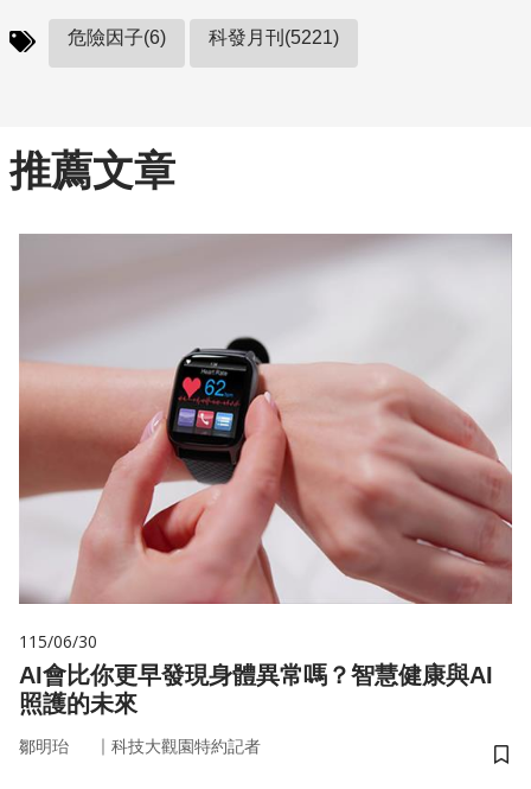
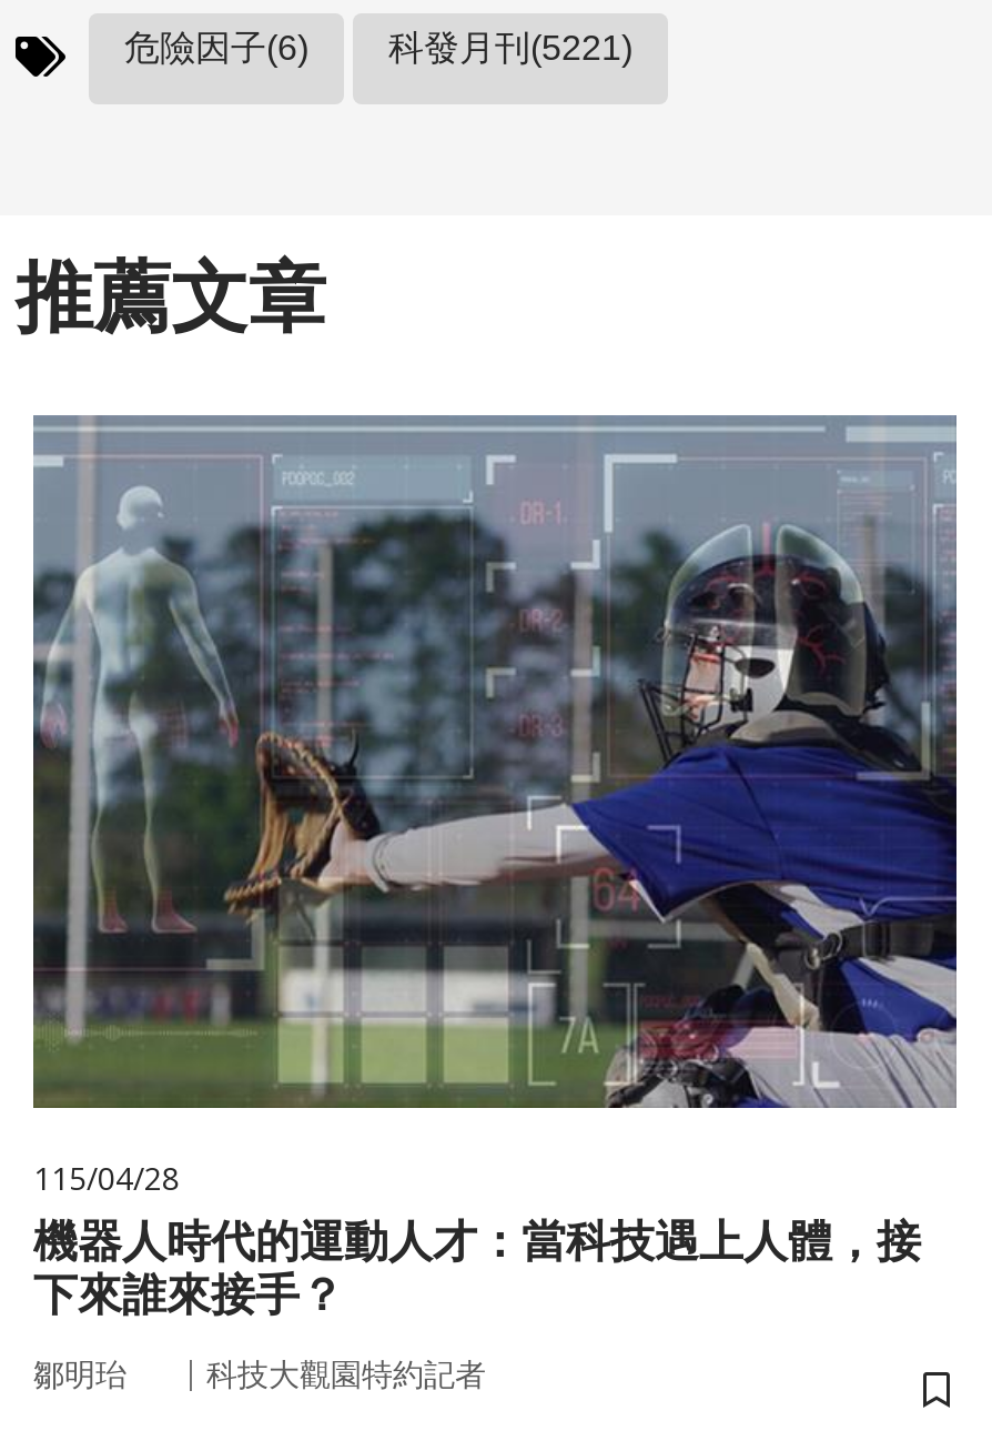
[18,234,513,717] [image] | 115/06/30 | AI會比你更早發現身體異常嗎？智慧健康與AI | 照護的未來 -> [31,415,959,1319] [image] | 115/04/28 | 機器人時代的運動人才：當科技遇上人體，接 | 下來誰來接手？

